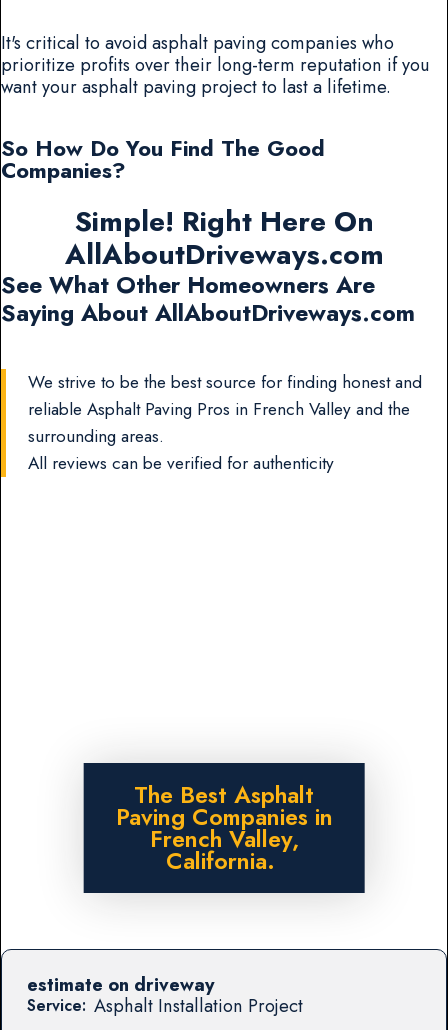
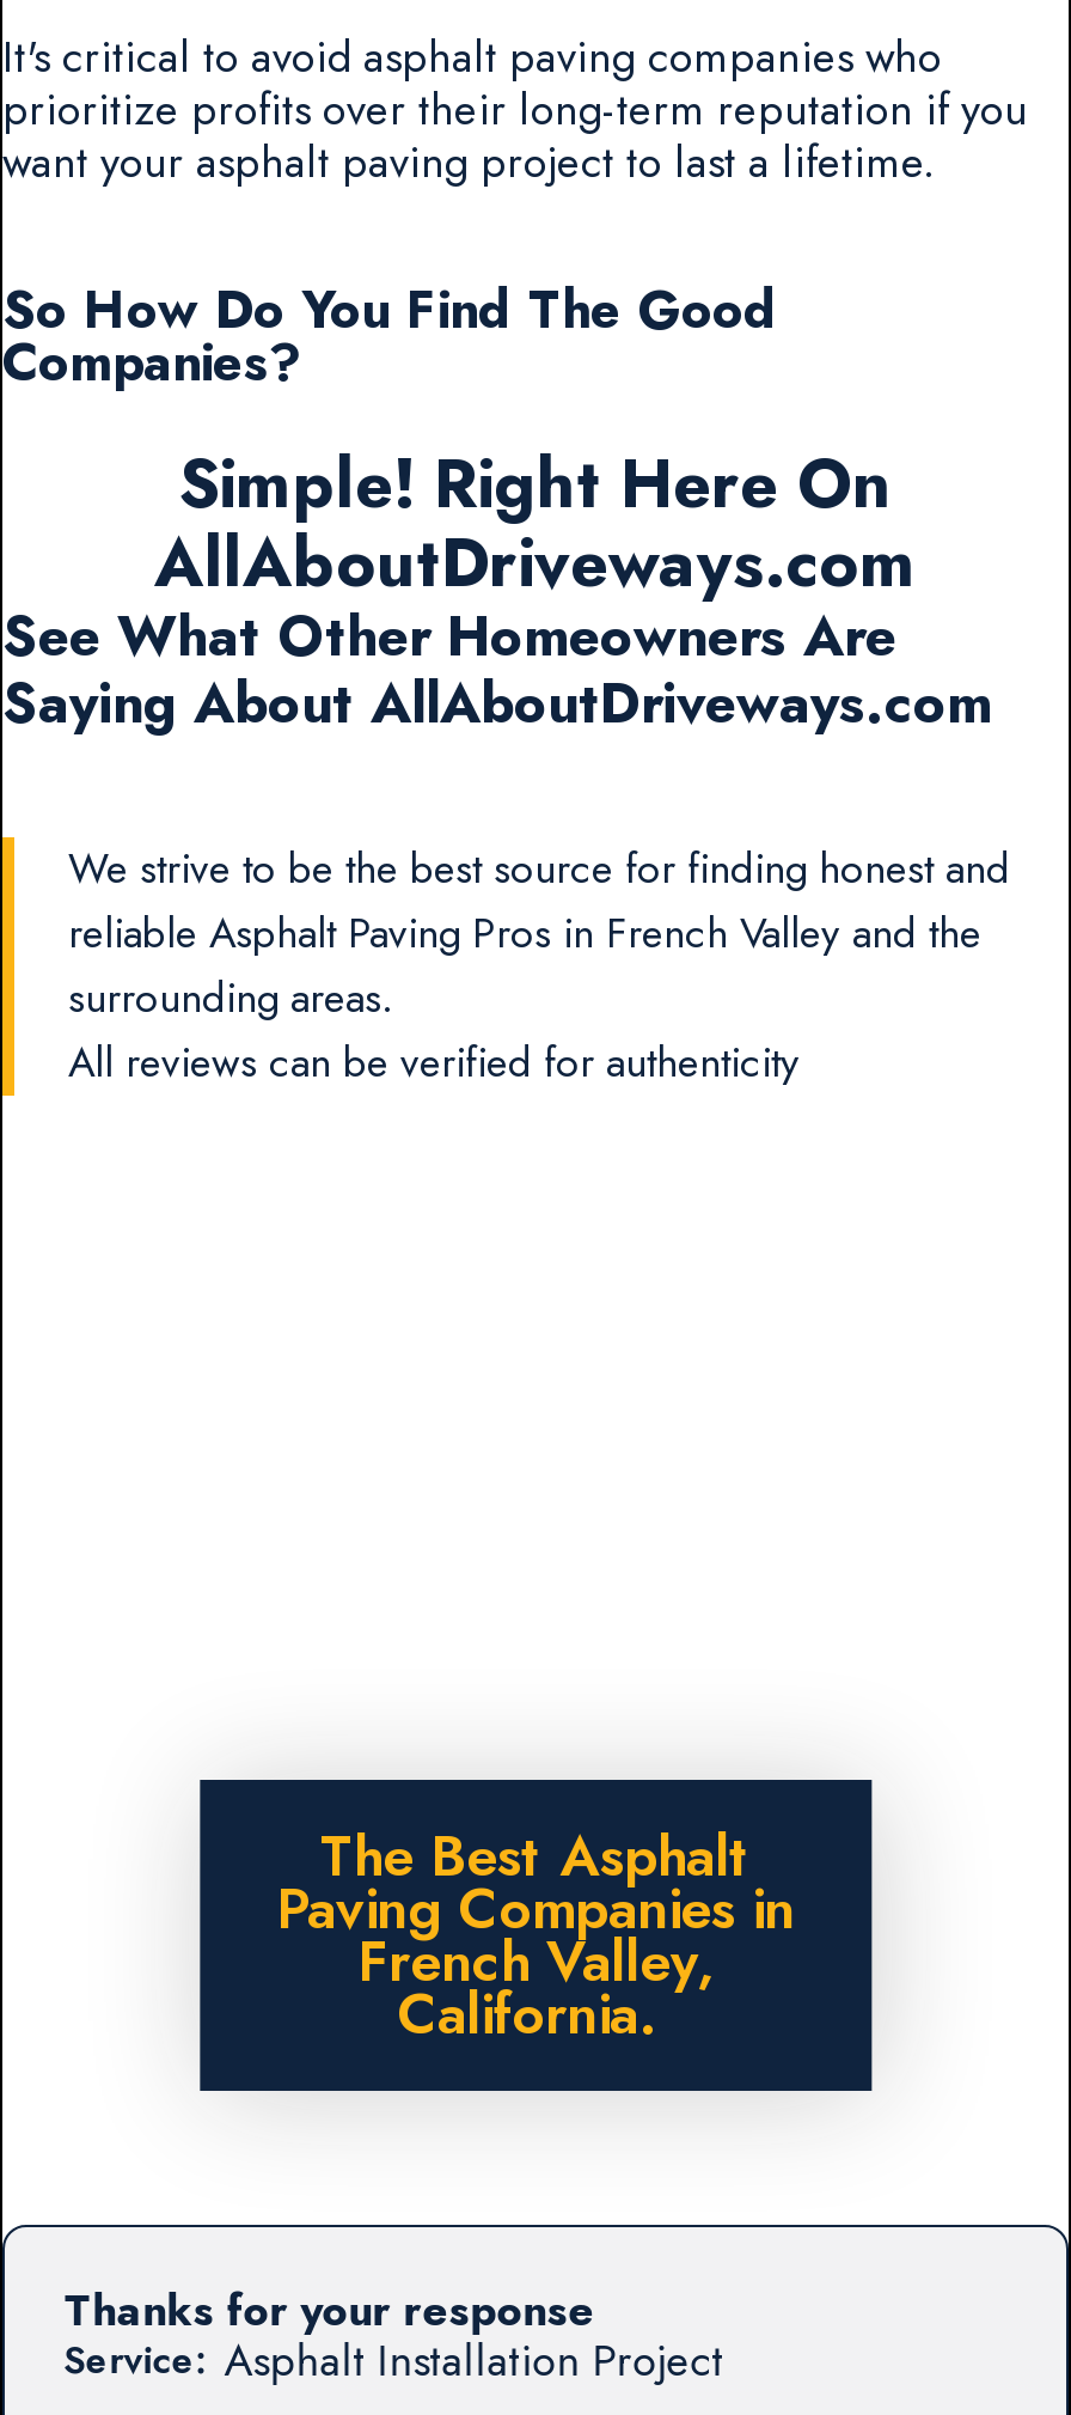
[27,971,214,998] estimate on driveway -> [64,2278,595,2343] Thanks for your response

